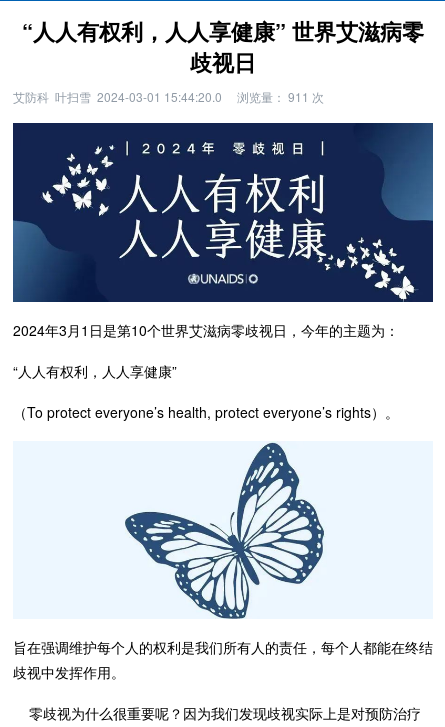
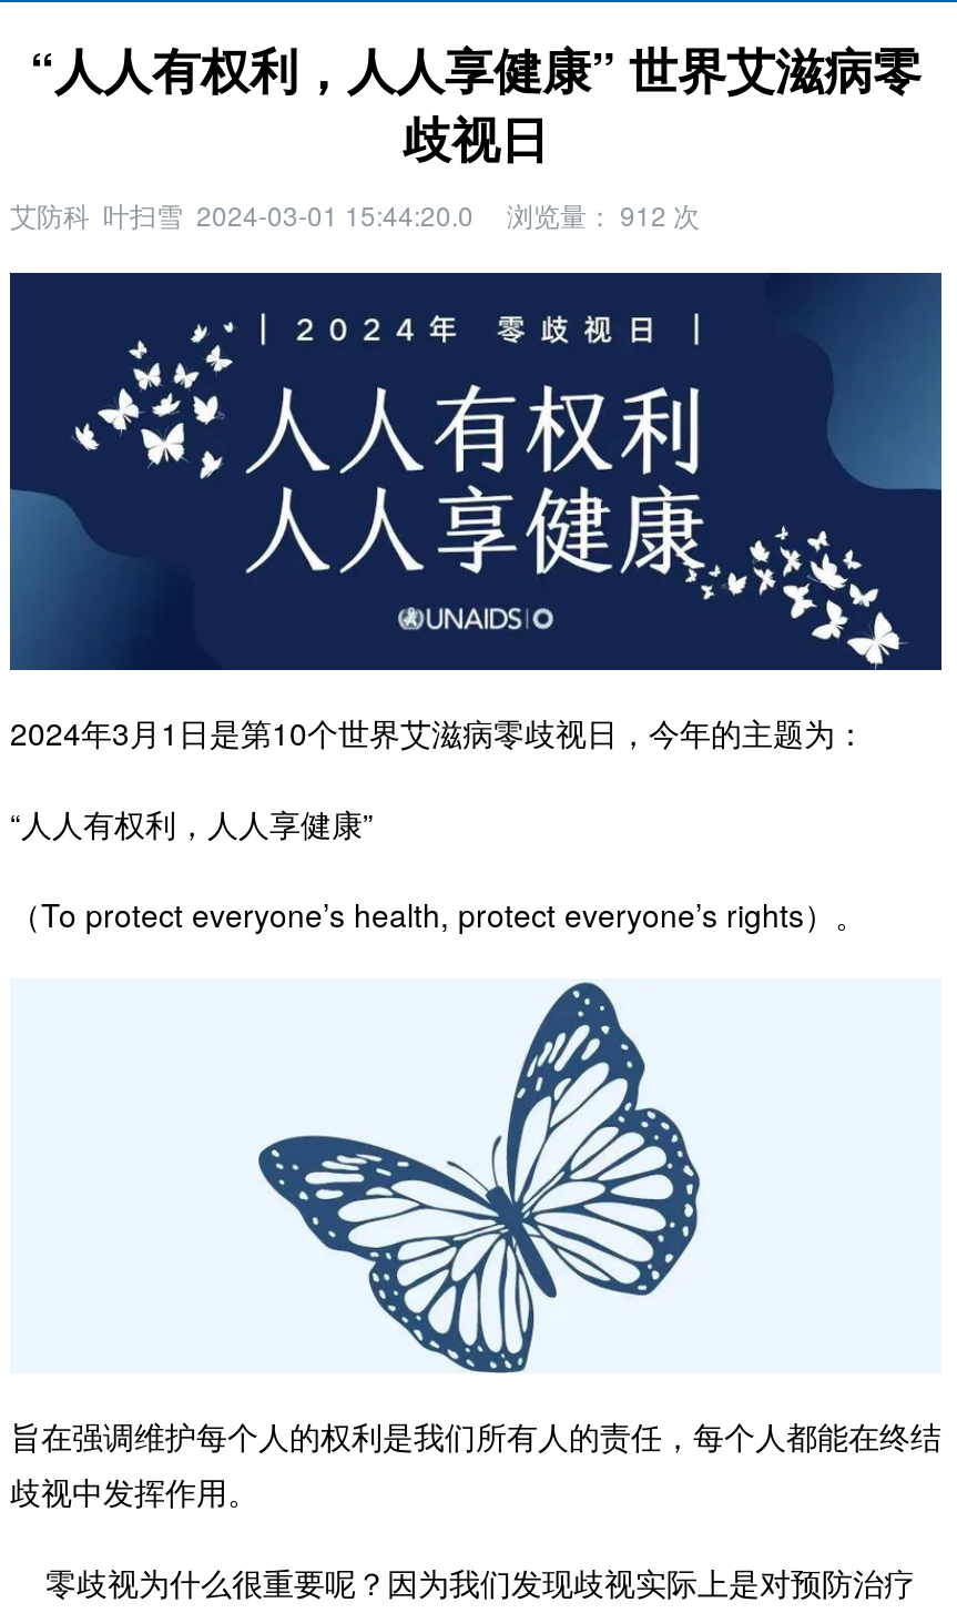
[13,88,324,105] 艾防科 叶扫雪2024-03-01 15:44:20.0浏览量：911次 -> [10,195,700,233] 艾防科 叶扫雪2024-03-01 15:44:20.0浏览量：912次

